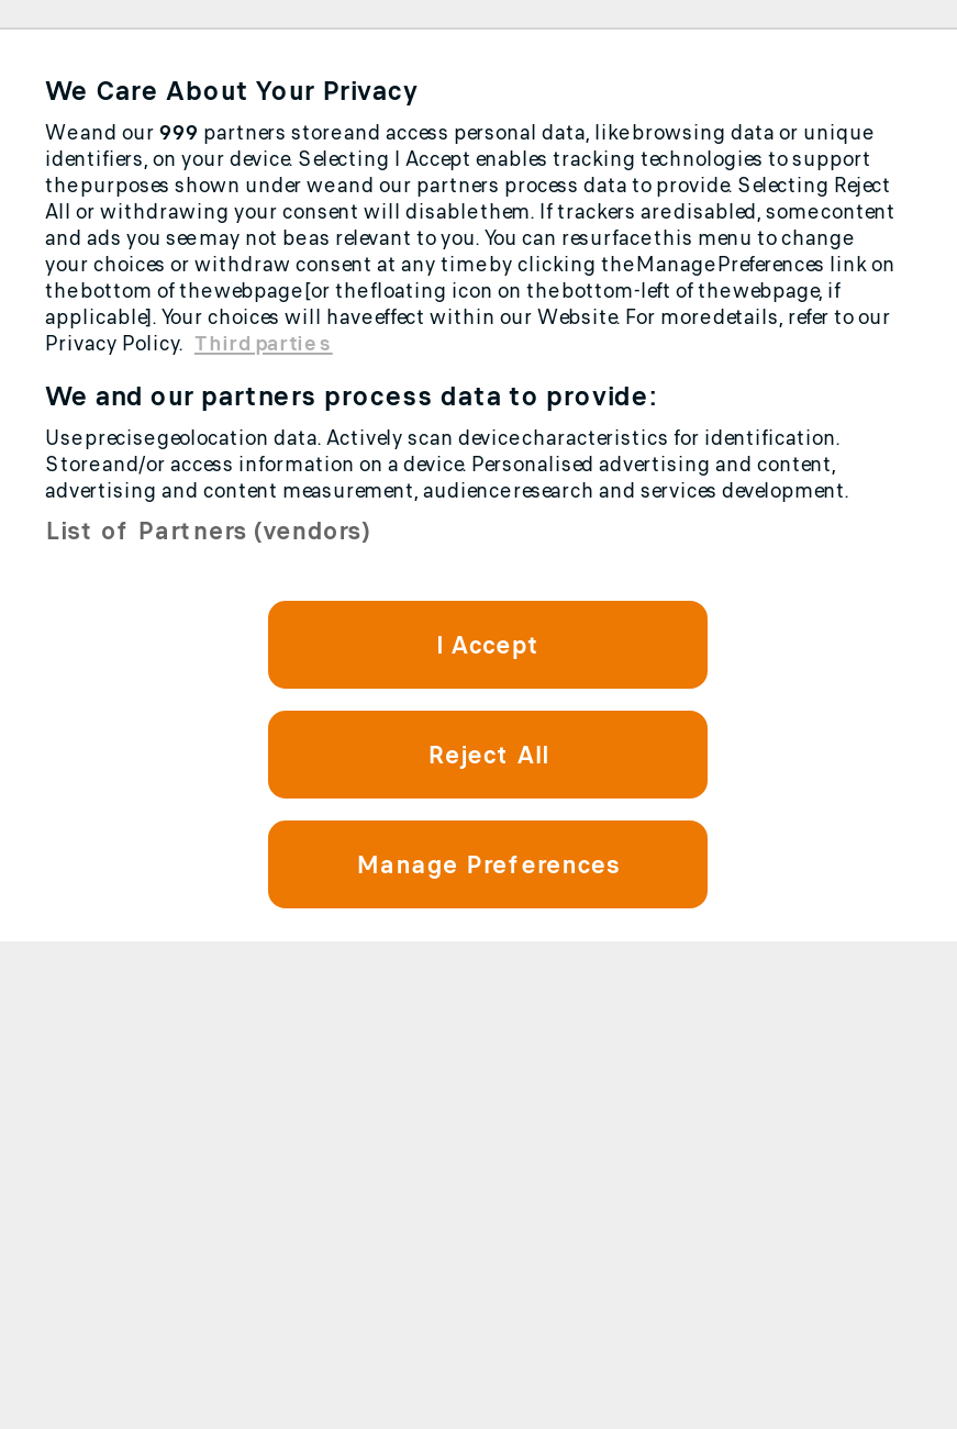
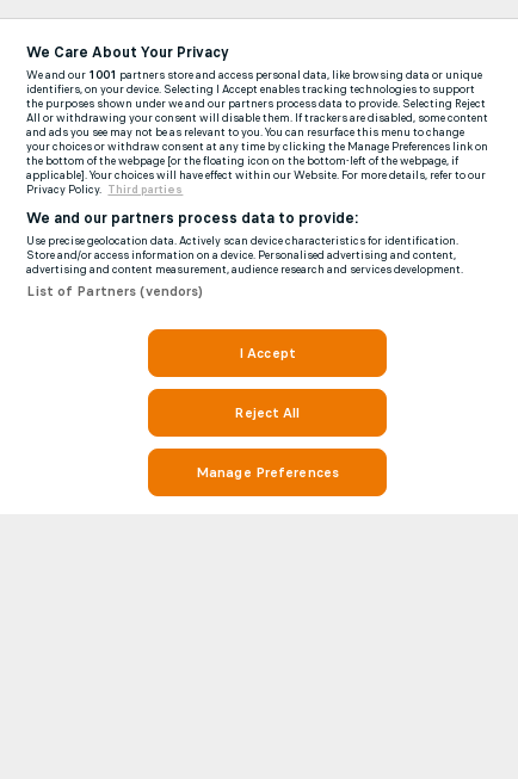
[45,120,871,146] We and our 999 partners store and access personal data, like browsing data or unique -> [27,68,483,82] We and our 1001 partners store and access personal data, like browsing data or unique

